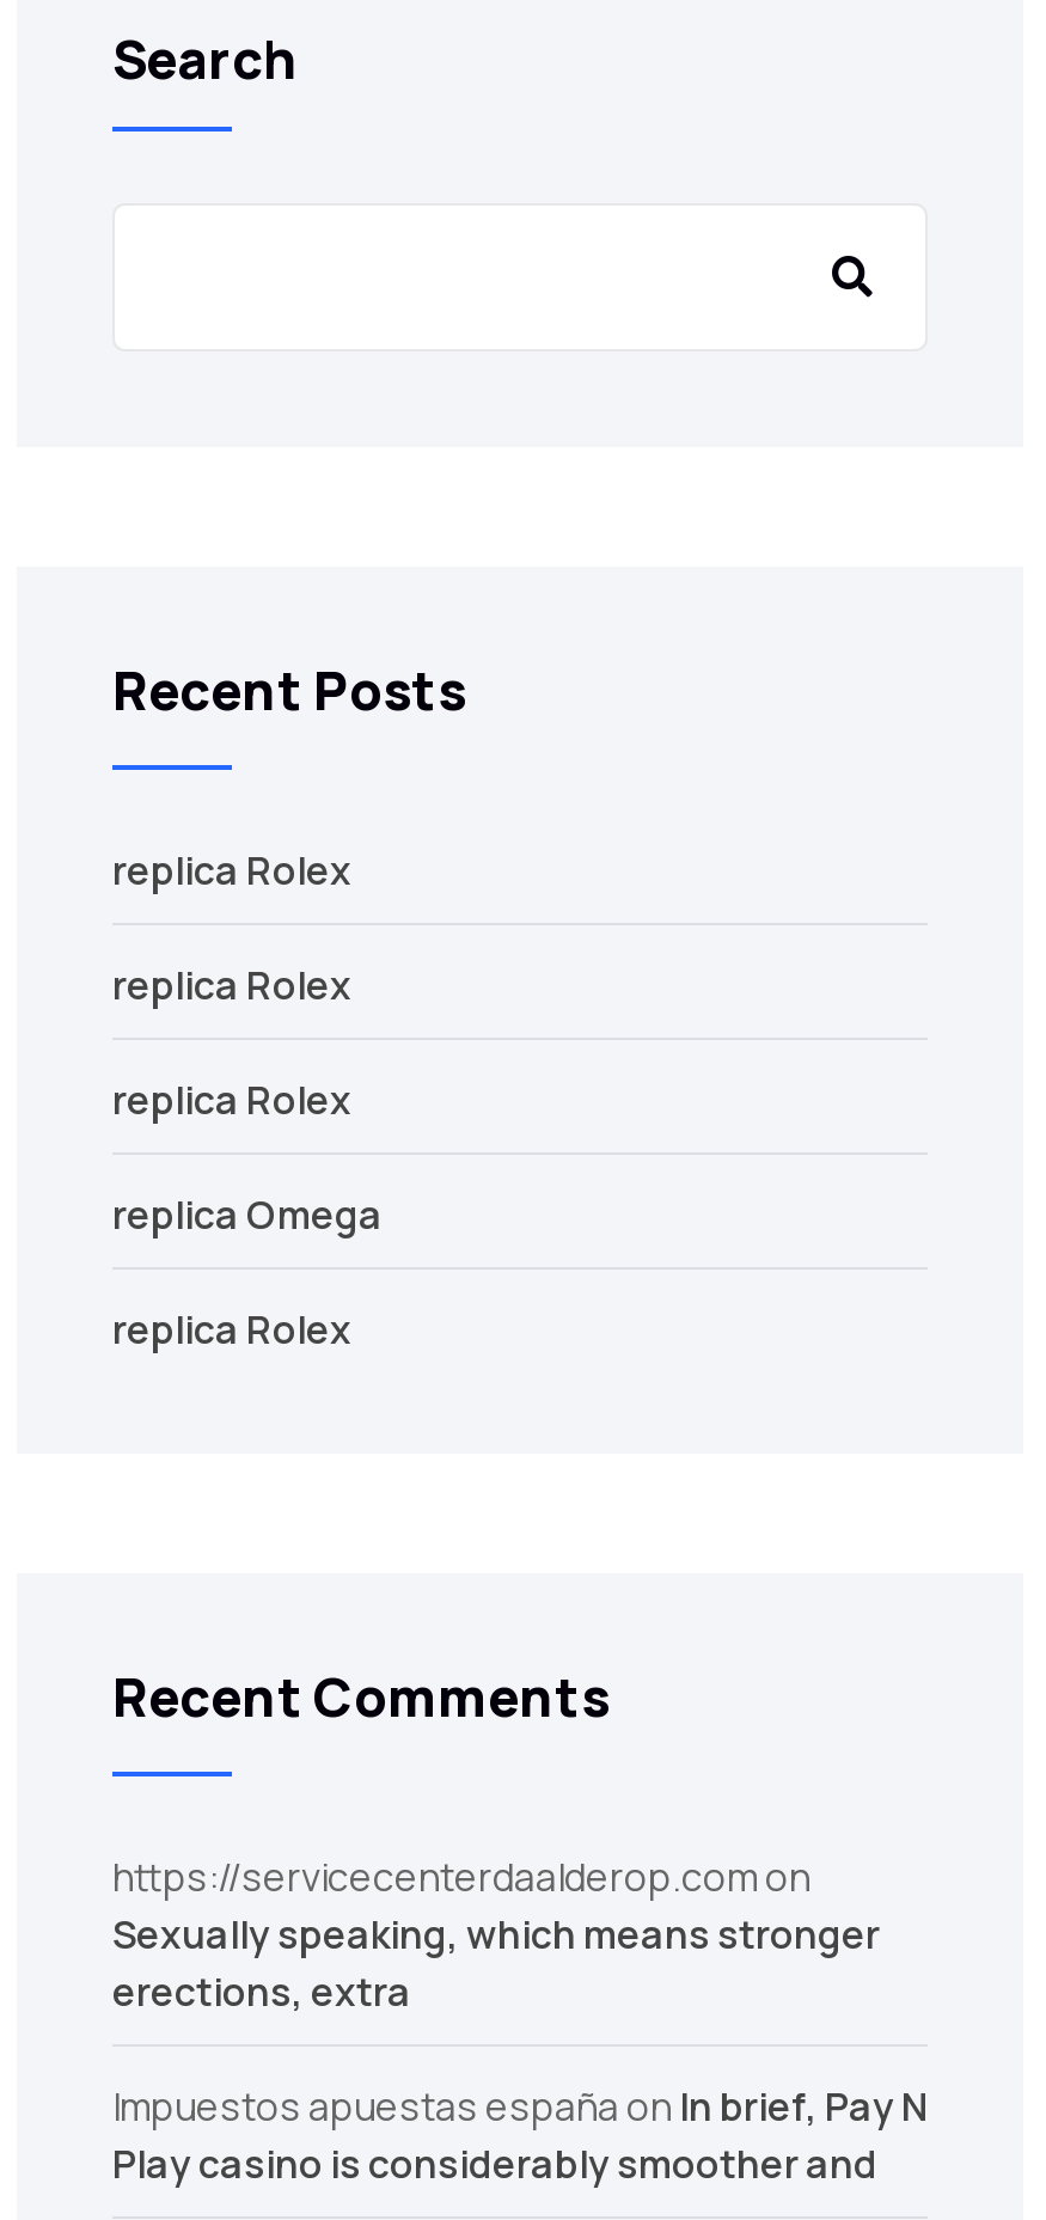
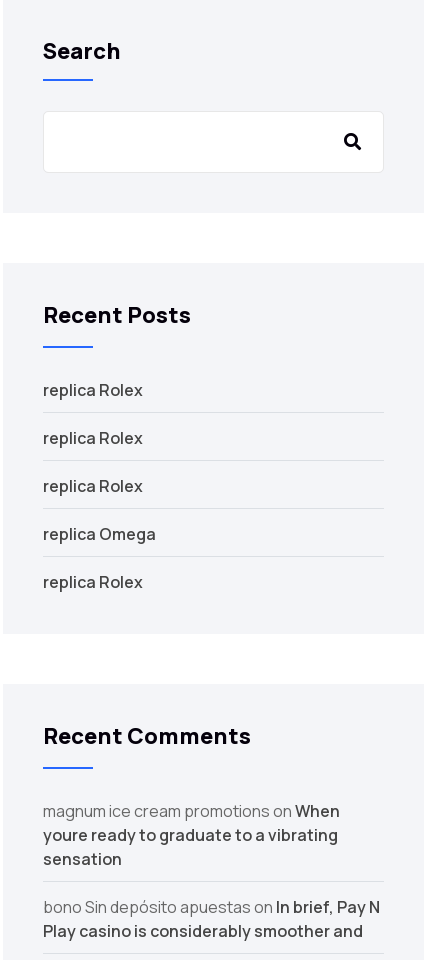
[112,1850,880,2017] https://servicecenterdaalderop.com on | Sexually speaking, which means stronger | erections, extra -> [43,800,340,870] magnum ice cream promotions on When | youre ready to graduate to a vibrating | sensation
[112,2079,928,2132] Impuestos apuestas españa on In brief, Pay N -> [43,896,380,918] bono Sin depósito apuestas on In brief, Pay N

